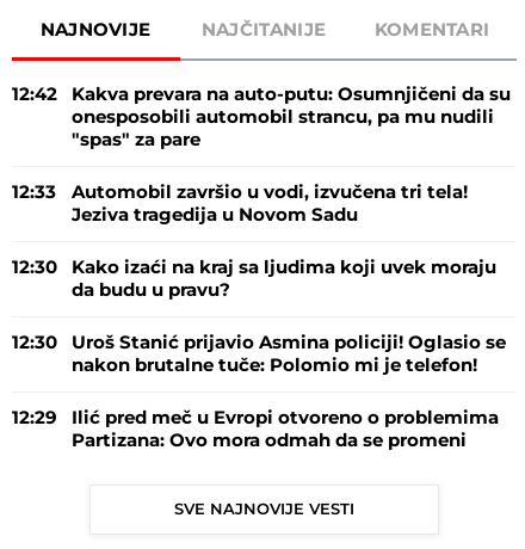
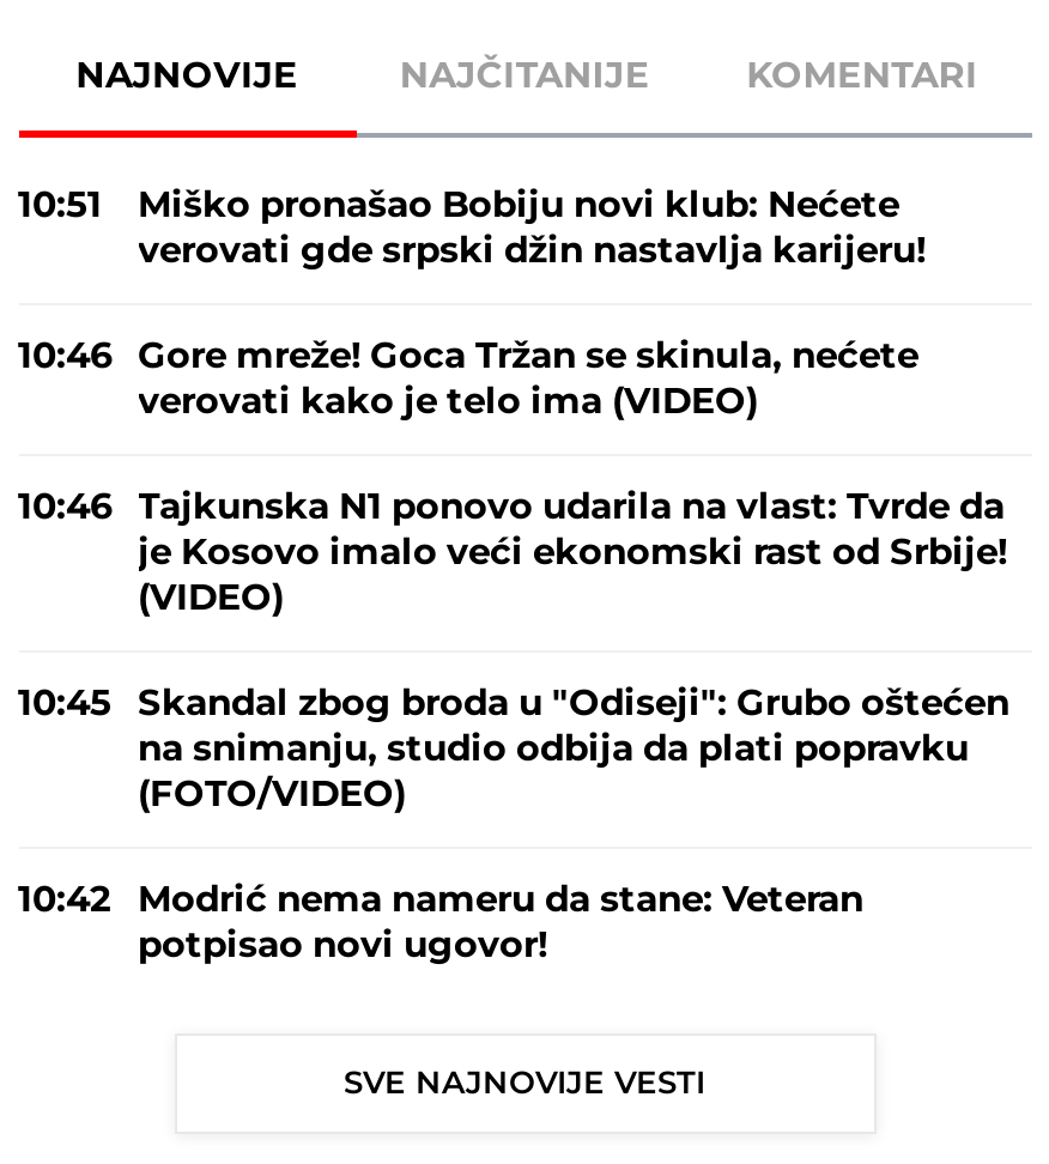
[11,81,57,109] 12:42 -> [18,179,102,234] 10:51
[71,81,510,154] Kakva prevara na auto-putu: Osumnjičeni da su | onesposobili automobil strancu, pa mu nudili | "spas" za pare -> [138,179,926,280] Miško pronašao Bobiju novi klub: Nećete | verovati gde srpski džin nastavlja karijeru!
[11,179,55,207] 12:33 -> [18,330,114,385] 10:46
[71,179,467,229] Automobil završio u vodi, izvučena tri tela! | Jeziva tragedija u Novom Sadu -> [138,330,918,430] Gore mreže! Goca Tržan se skinula, nećete | verovati kako je telo ima (VIDEO)
[11,254,57,282] 12:30 -> [18,481,114,536] 10:46
[71,254,496,305] Kako izaći na kraj sa ljudima koji uvek moraju | da budu u pravu? -> [138,481,1007,627] Tajkunska N1 ponovo udarila na vlast: Tvrde da | je Kosovo imalo veći ekonomski rast od Srbije! | (VIDEO)
[11,330,57,357] 12:30 -> [18,677,111,732] 10:45
[71,330,505,380] Uroš Stanić prijavio Asmina policiji! Oglasio se | nakon brutalne tuče: Polomio mi je telefon! -> [138,677,1009,823] Skandal zbog broda u "Odiseji": Grubo oštećen | na snimanju, studio odbija da plati popravku | (FOTO/VIDEO)
[11,405,57,432] 12:29 -> [18,873,111,929] 10:42
[71,405,498,455] Ilić pred meč u Evropi otvoreno o problemima | Partizana: Ovo mora odmah da se promeni -> [138,873,863,974] Modrić nema nameru da stane: Veteran | potpisao novi ugovor!

